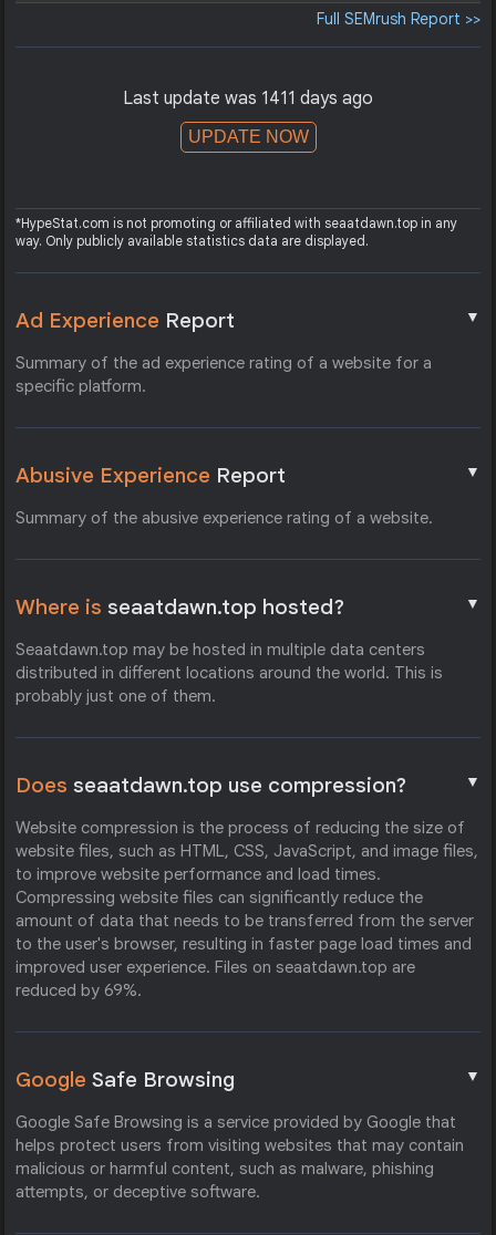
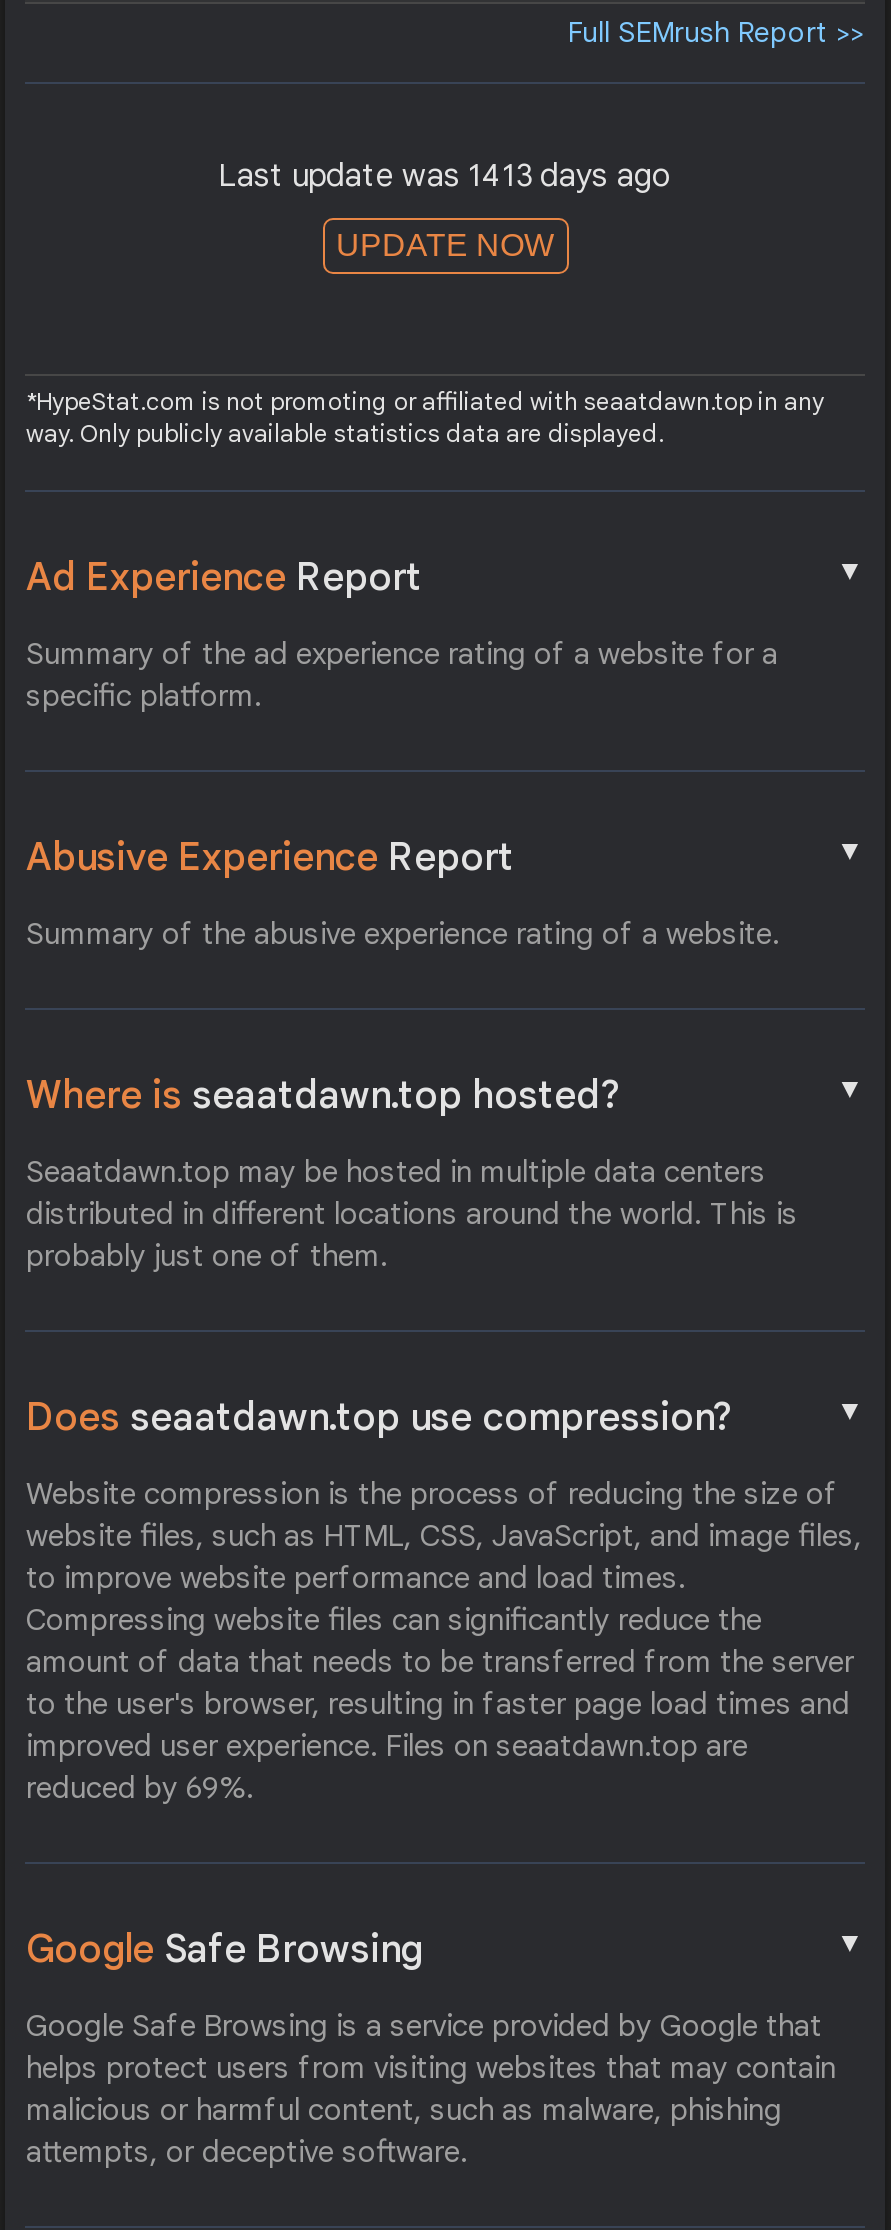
[123,88,373,110] Last update was 1411 days ago -> [218,156,672,196] Last update was 1413 days ago

